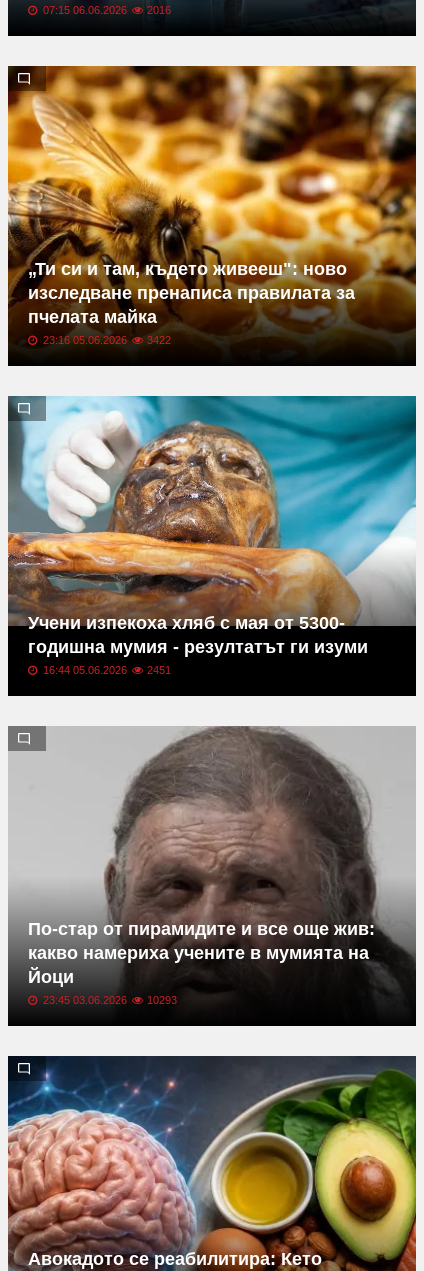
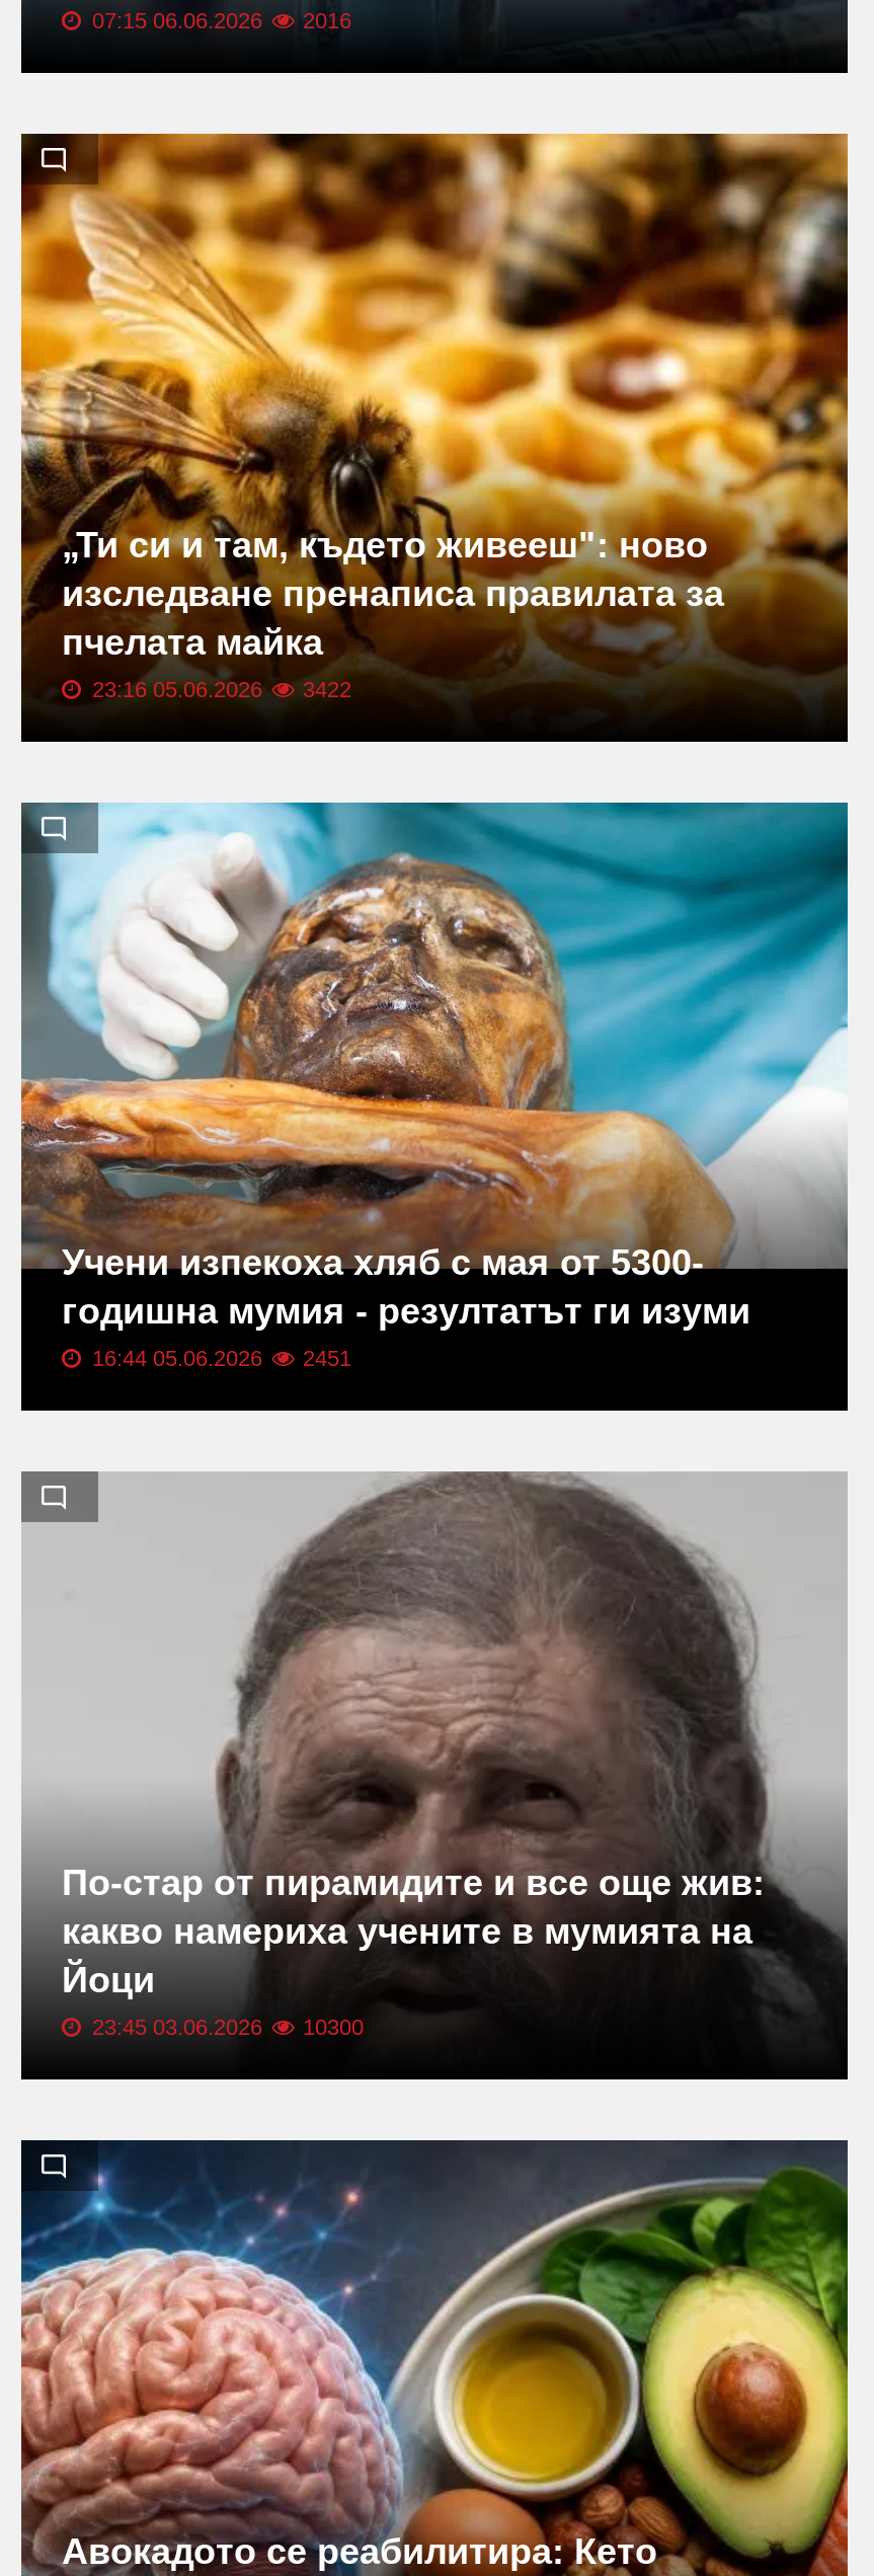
[40,994,177,1006] 23:45 03.06.2026 10293 -> [86,2015,364,2039] 23:45 03.06.2026 10300

